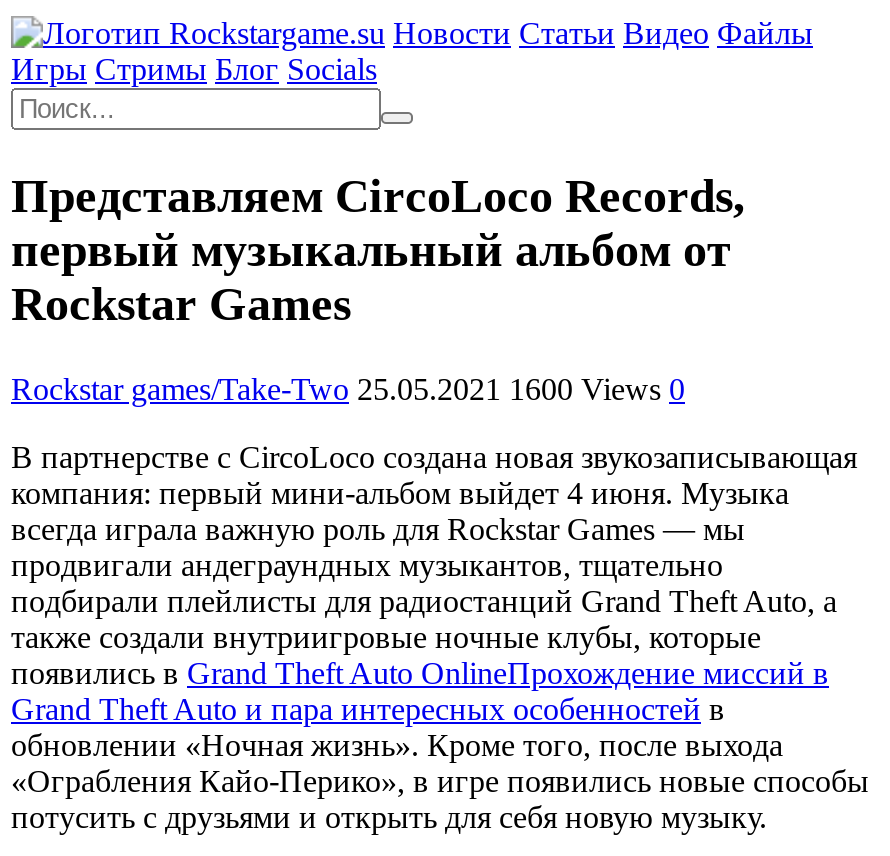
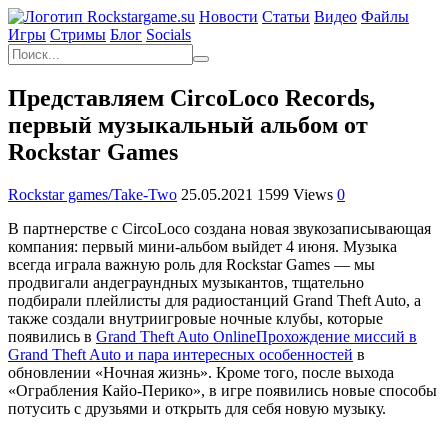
[11,372,685,406] Rockstar games/Take-Two 25.05.2021 1600 Views 0 -> [8,186,345,203] Rockstar games/Take-Two 25.05.2021 1599 Views 0

